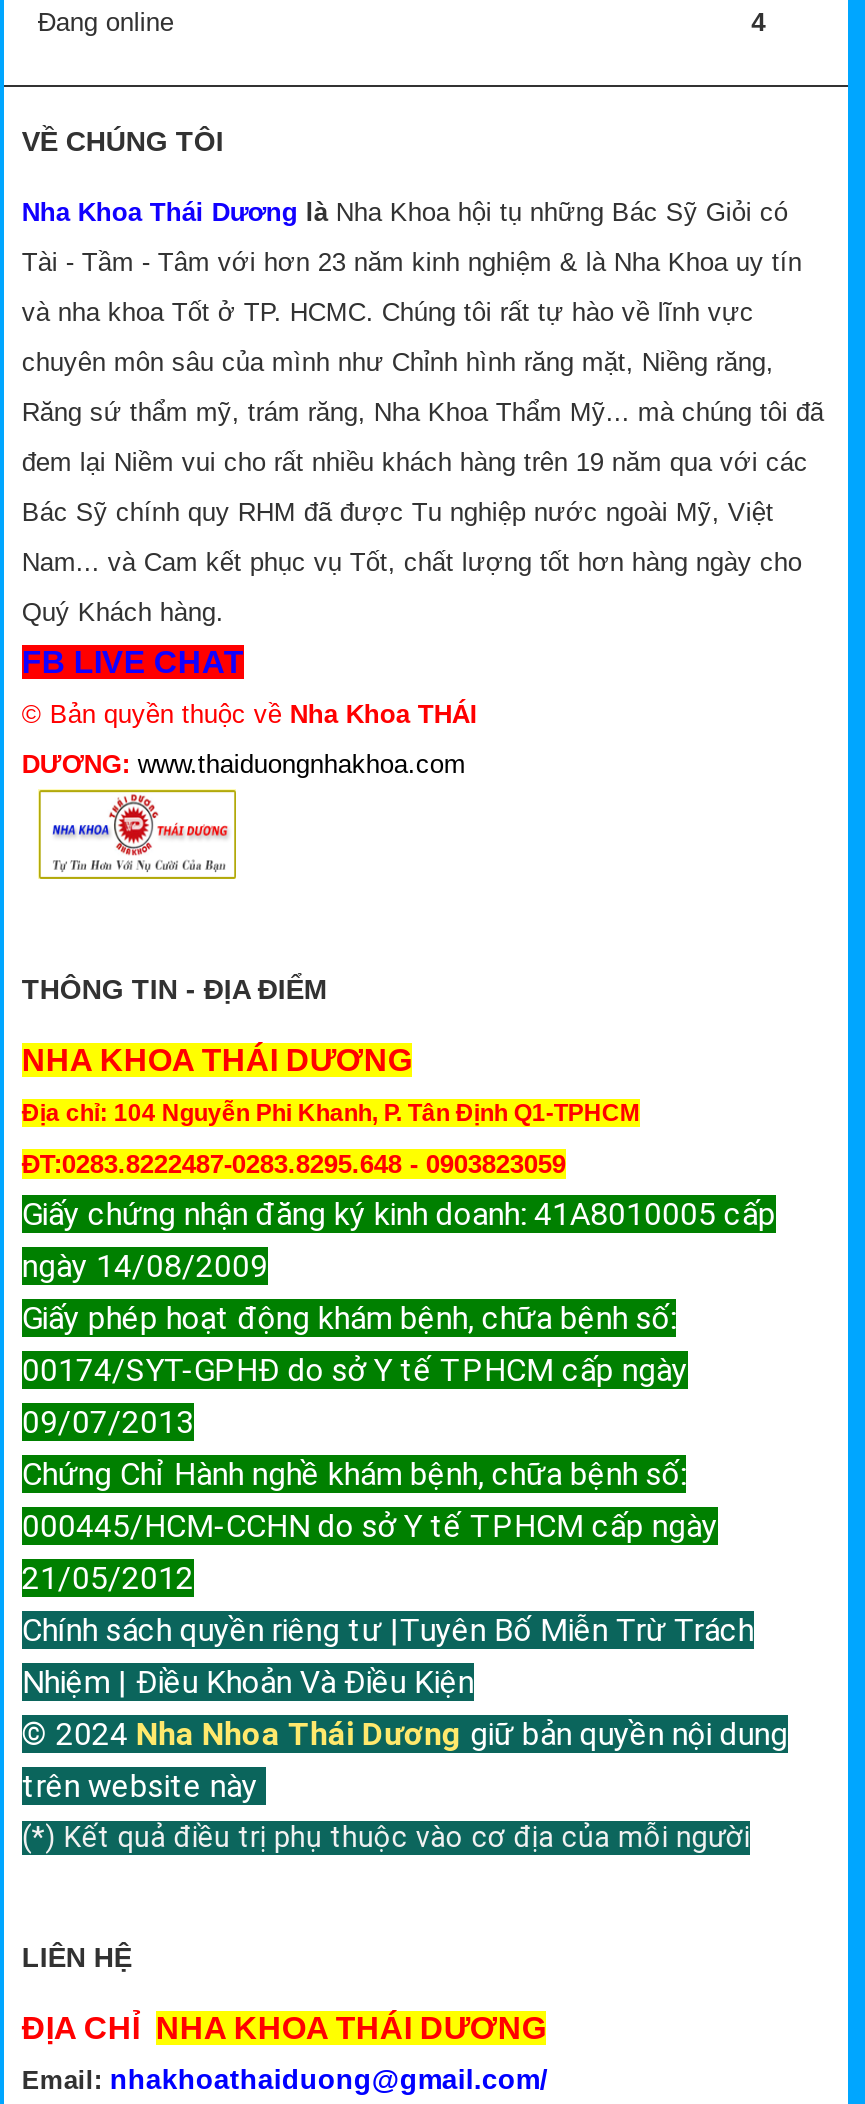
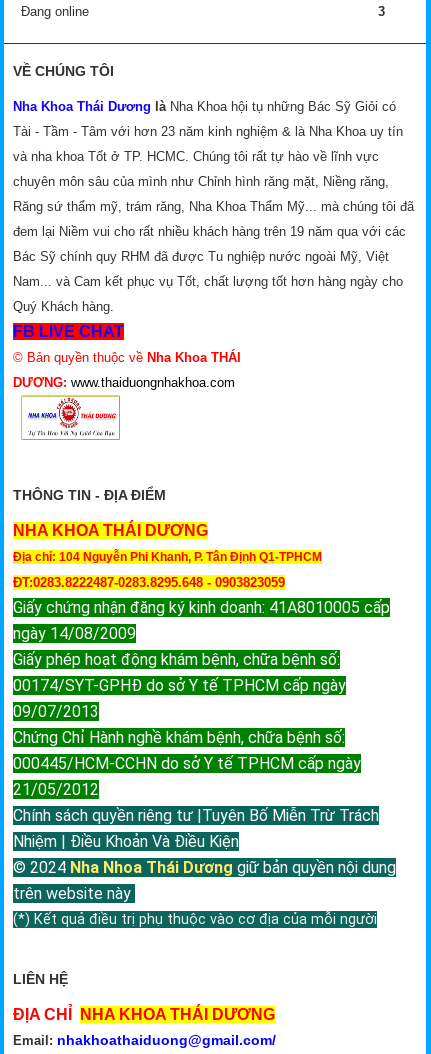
[751,7,765,37] 4 -> [378,4,385,19] 3

